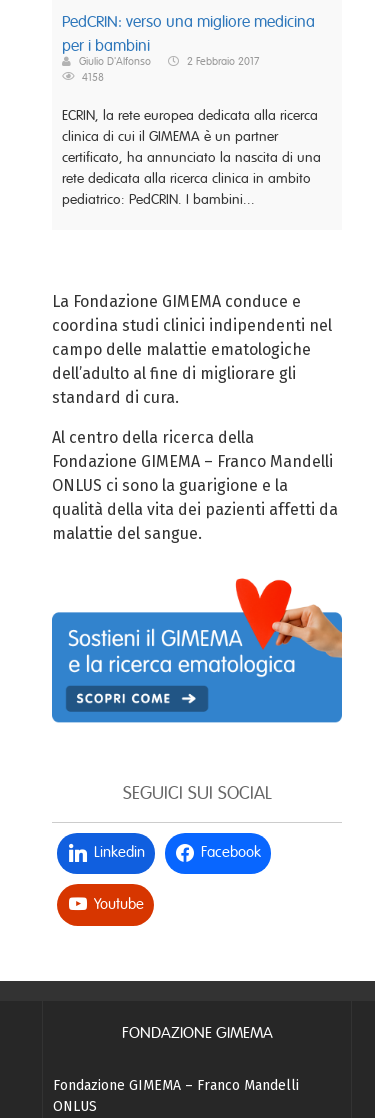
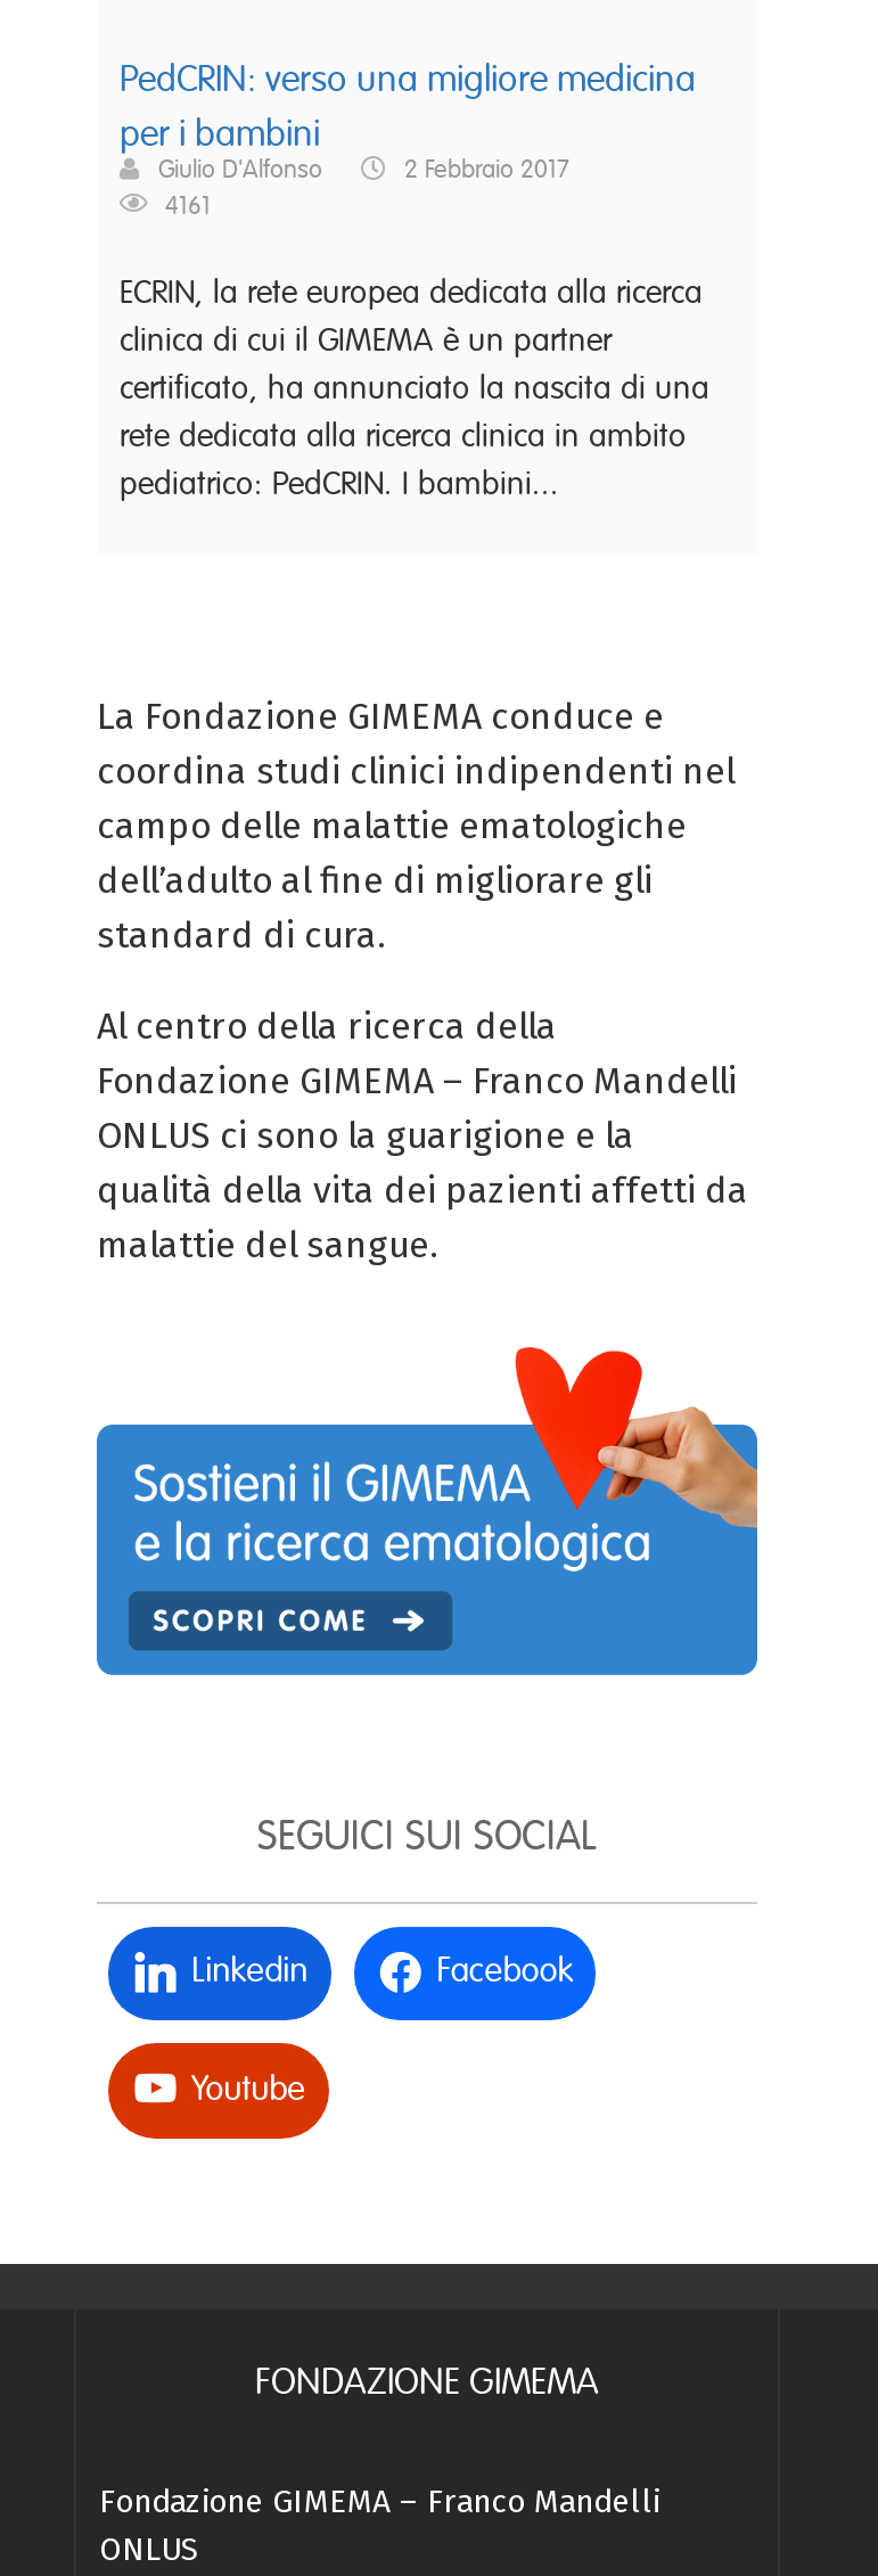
[79,70,104,84] 4158 -> [158,189,211,220] 4161

